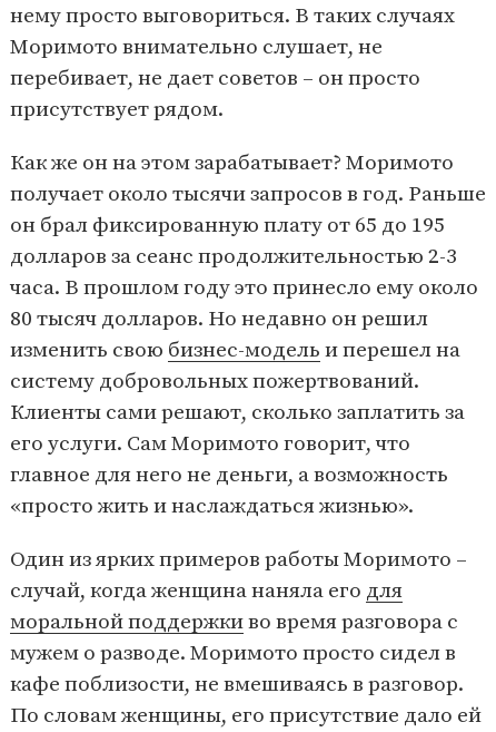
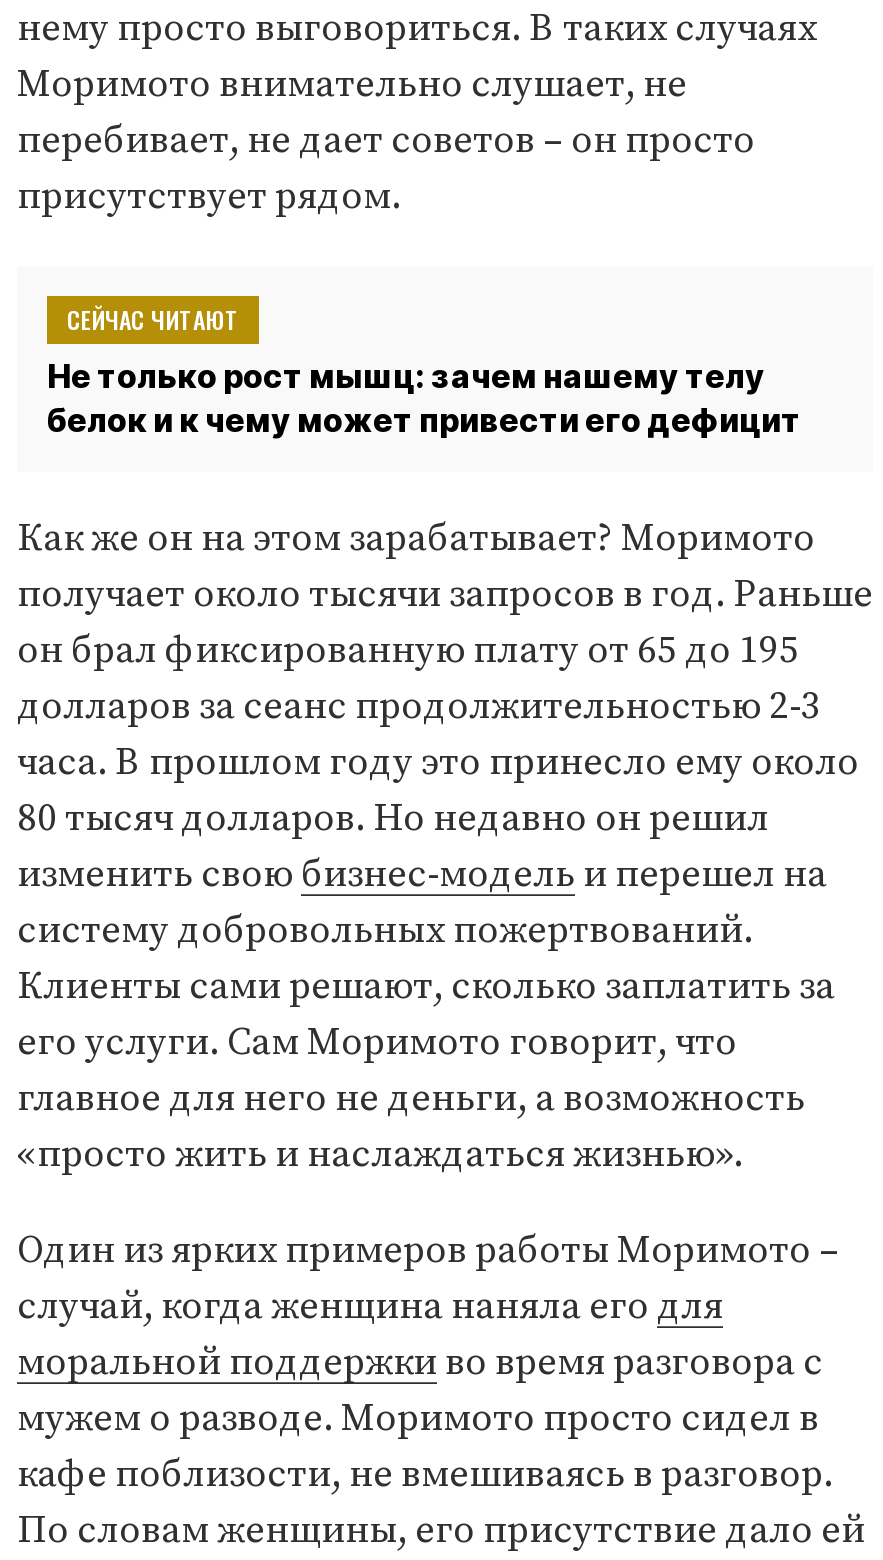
none -> [47,302,801,440] СЕЙЧАС ЧИТАЮТ | Не только рост мышц: зачем нашему телу | белок и к чему может привести его дефицит

